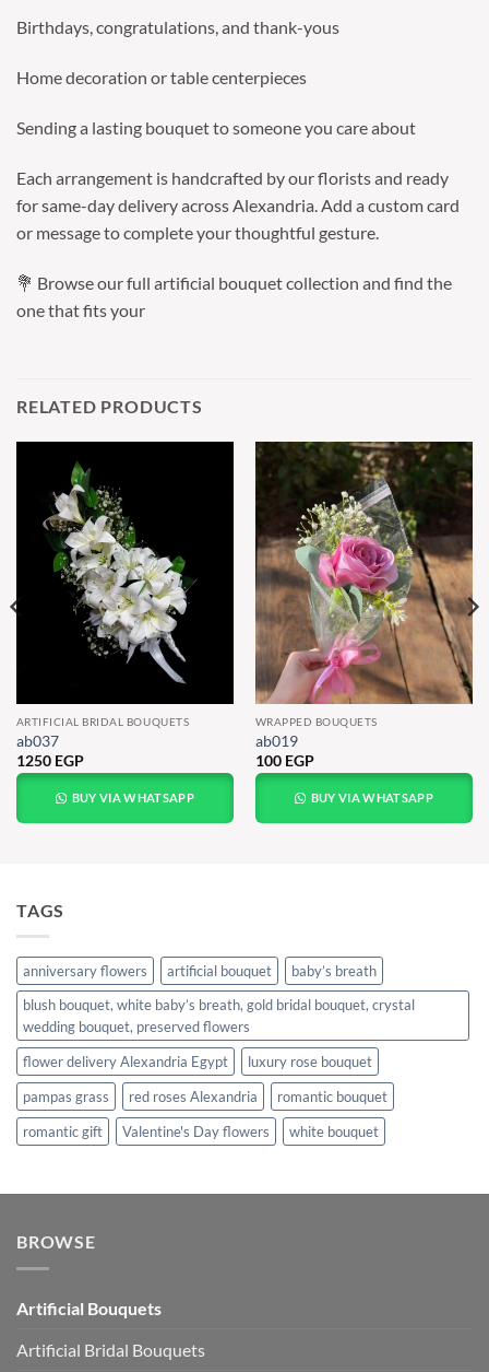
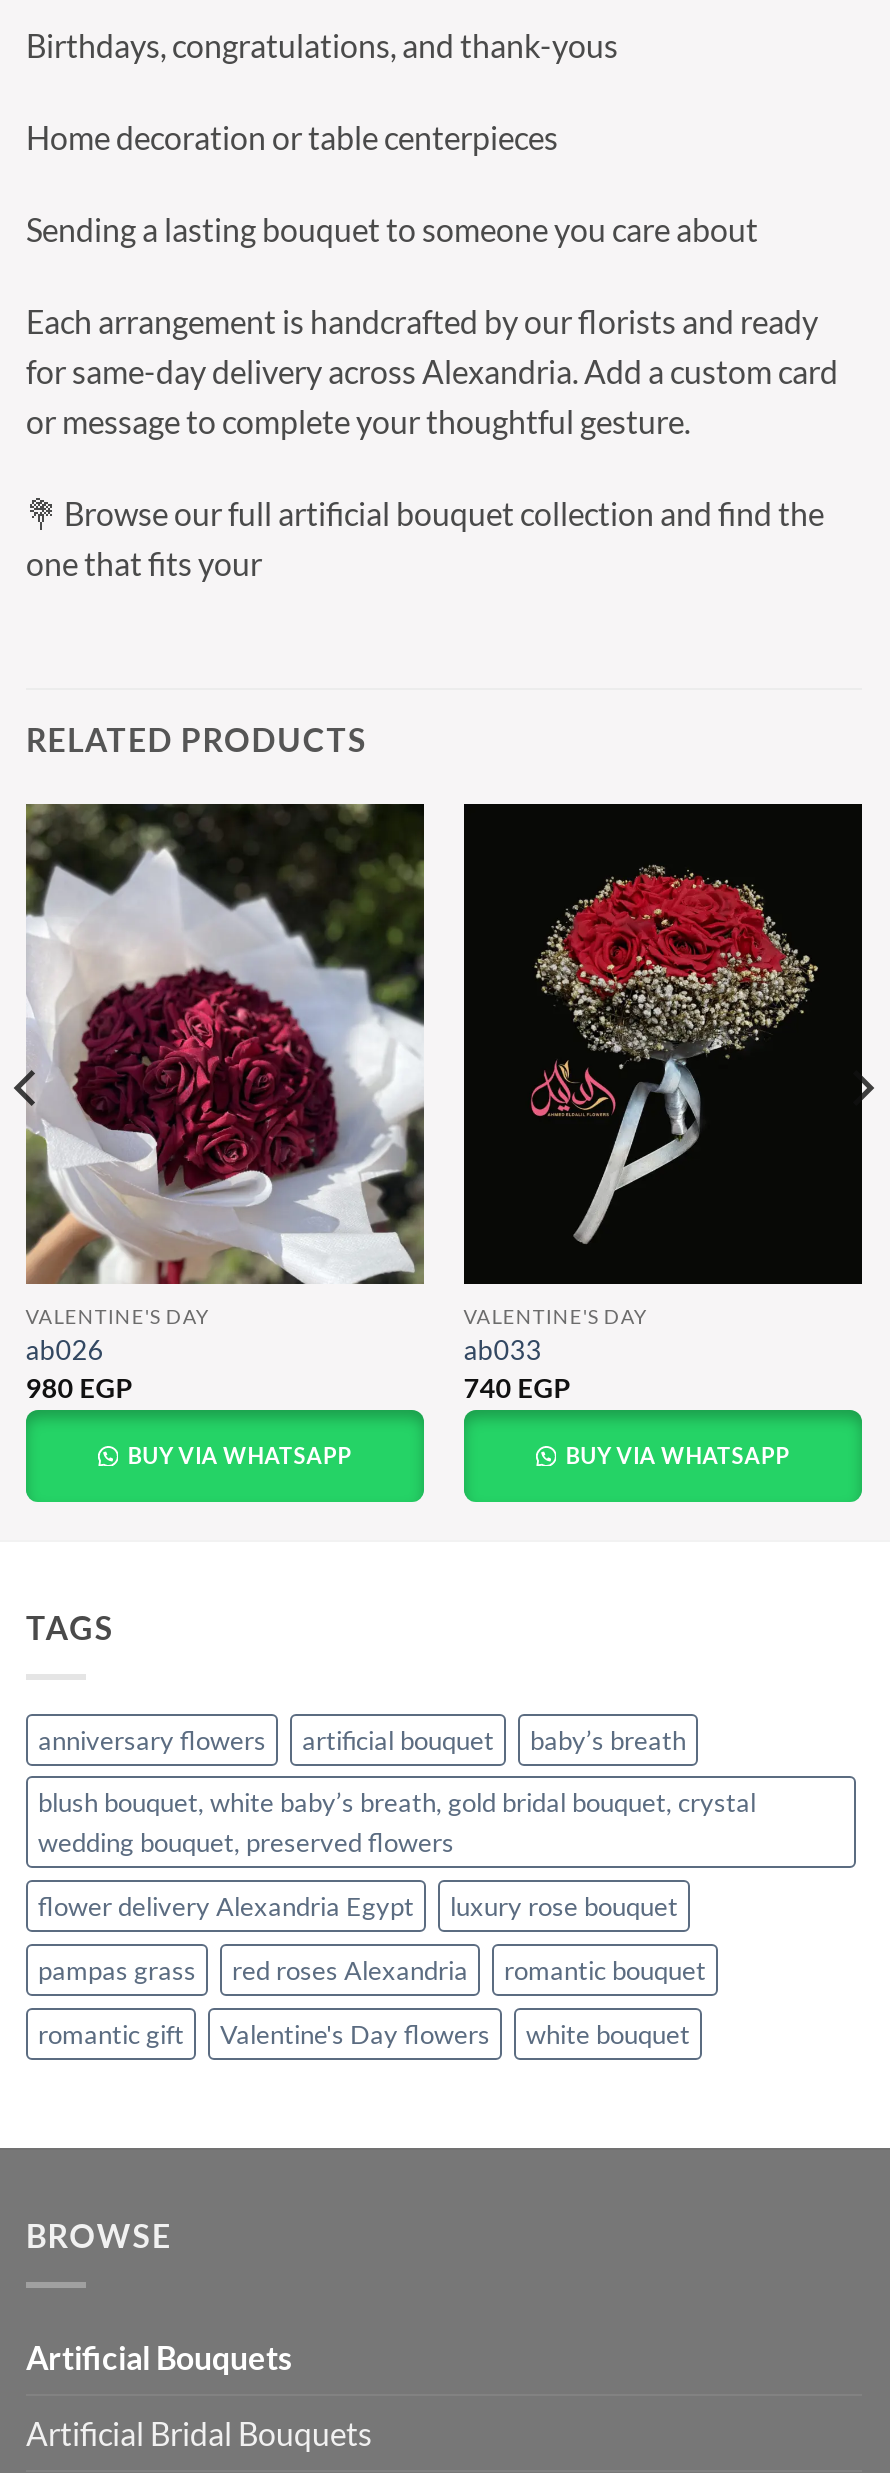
[10,441,235,770] [image] | ARTIFICIAL BRIDAL BOUQUETS | ab037 | 1250 EGP -> [12,802,426,1404] [image] | VALENTINE'S DAY | ab026 | 980 EGP
[254,442,479,770] [image] | WRAPPED BOUQUETS | ab019 | 100 EGP -> [462,804,876,1404] [image] | VALENTINE'S DAY | ab033 | 740 EGP

